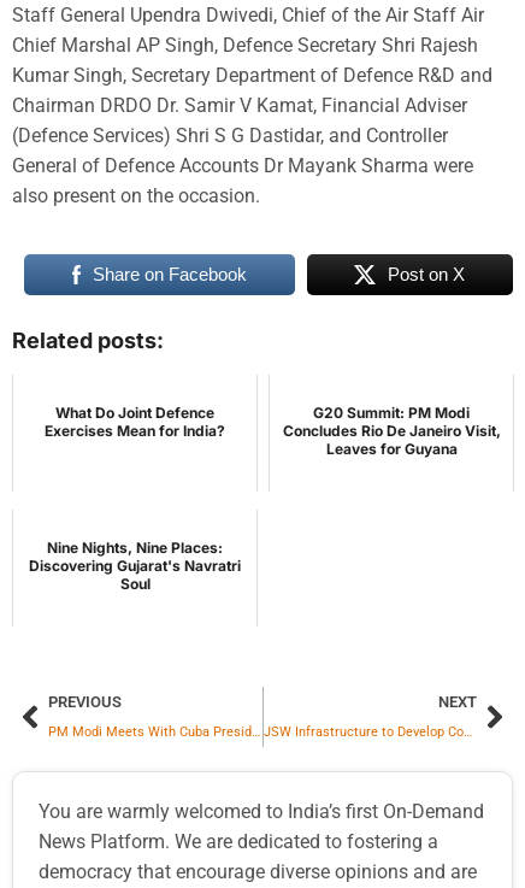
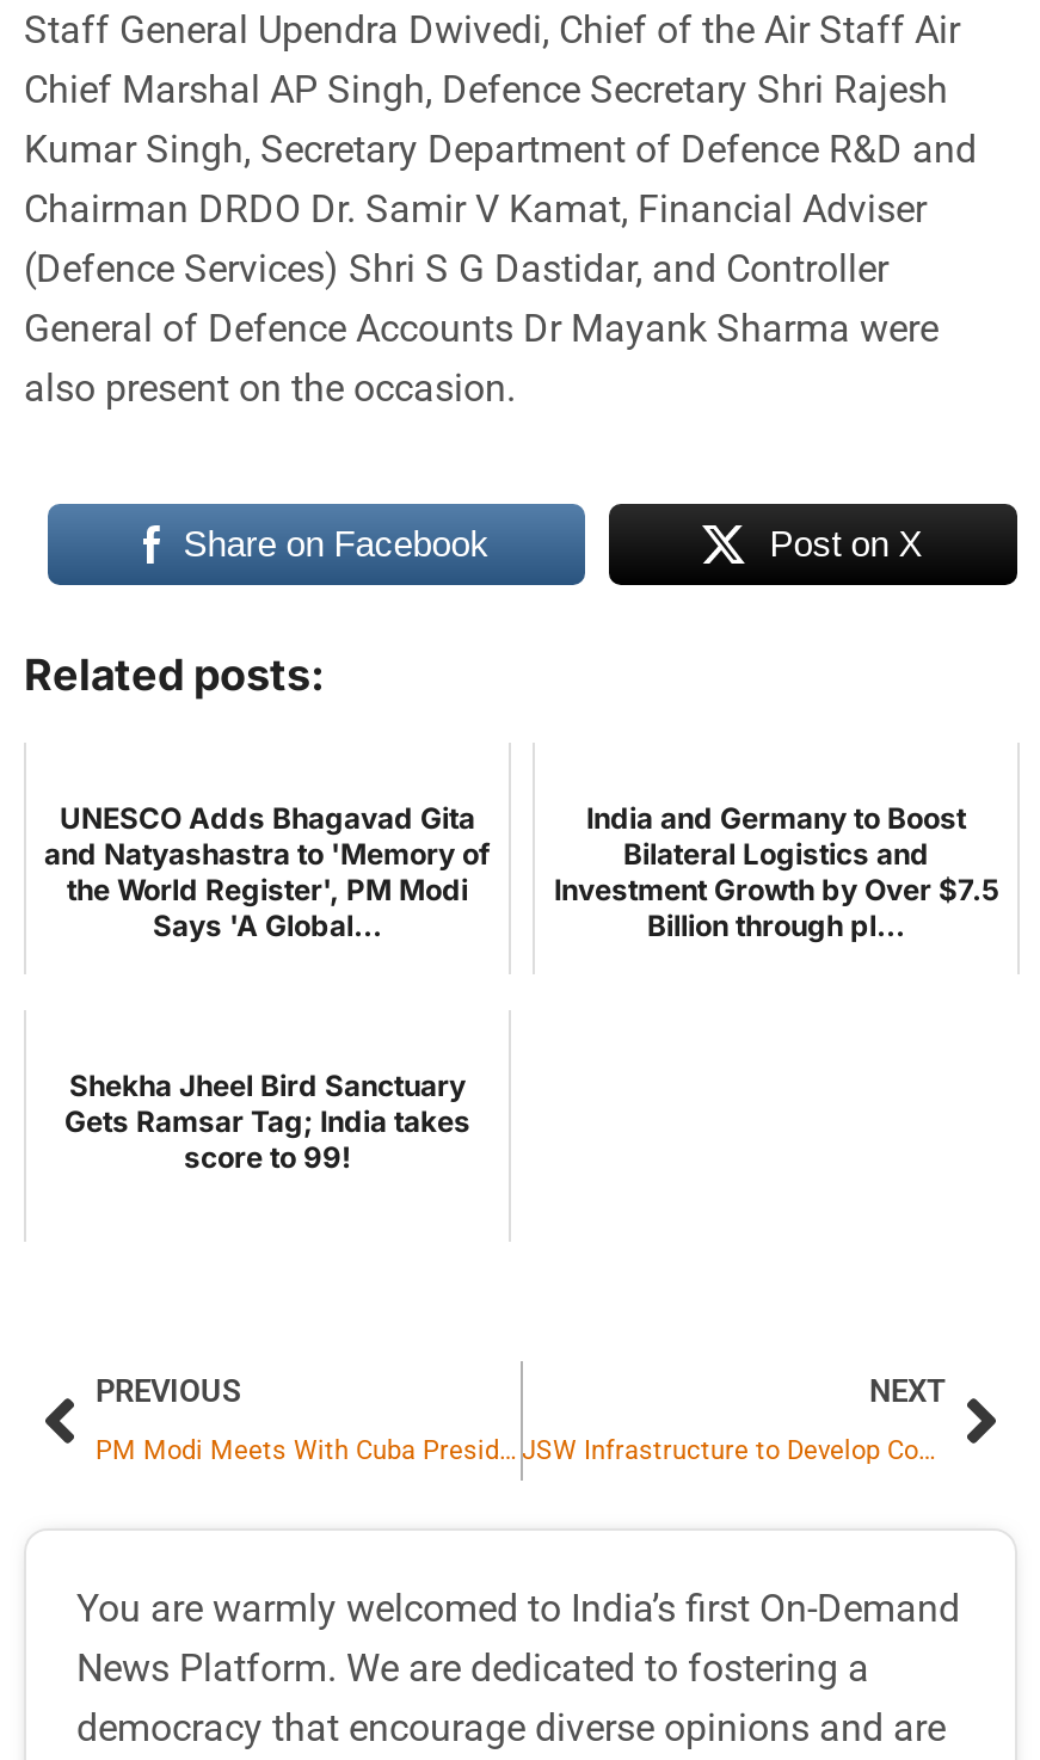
[45,404,225,440] What Do Joint Defence | Exercises Mean for India? -> [44,800,491,943] UNESCO Adds Bhagavad Gita | and Natyashastra to 'Memory of | the World Register', PM Modi | Says 'A Global...
[282,404,500,458] G20 Summit: PM Modi | Concludes Rio De Janeiro Visit, | Leaves for Guyana -> [554,800,998,943] India and Germany to Boost | Bilateral Logistics and | Investment Growth by Over $7.5 | Billion through pl...
[29,539,241,593] Nine Nights, Nine Places: | Discovering Gujarat's Navratri | Soul -> [64,1067,470,1175] Shekha Jheel Bird Sanctuary | Gets Ramsar Tag; India takes | score to 99!

